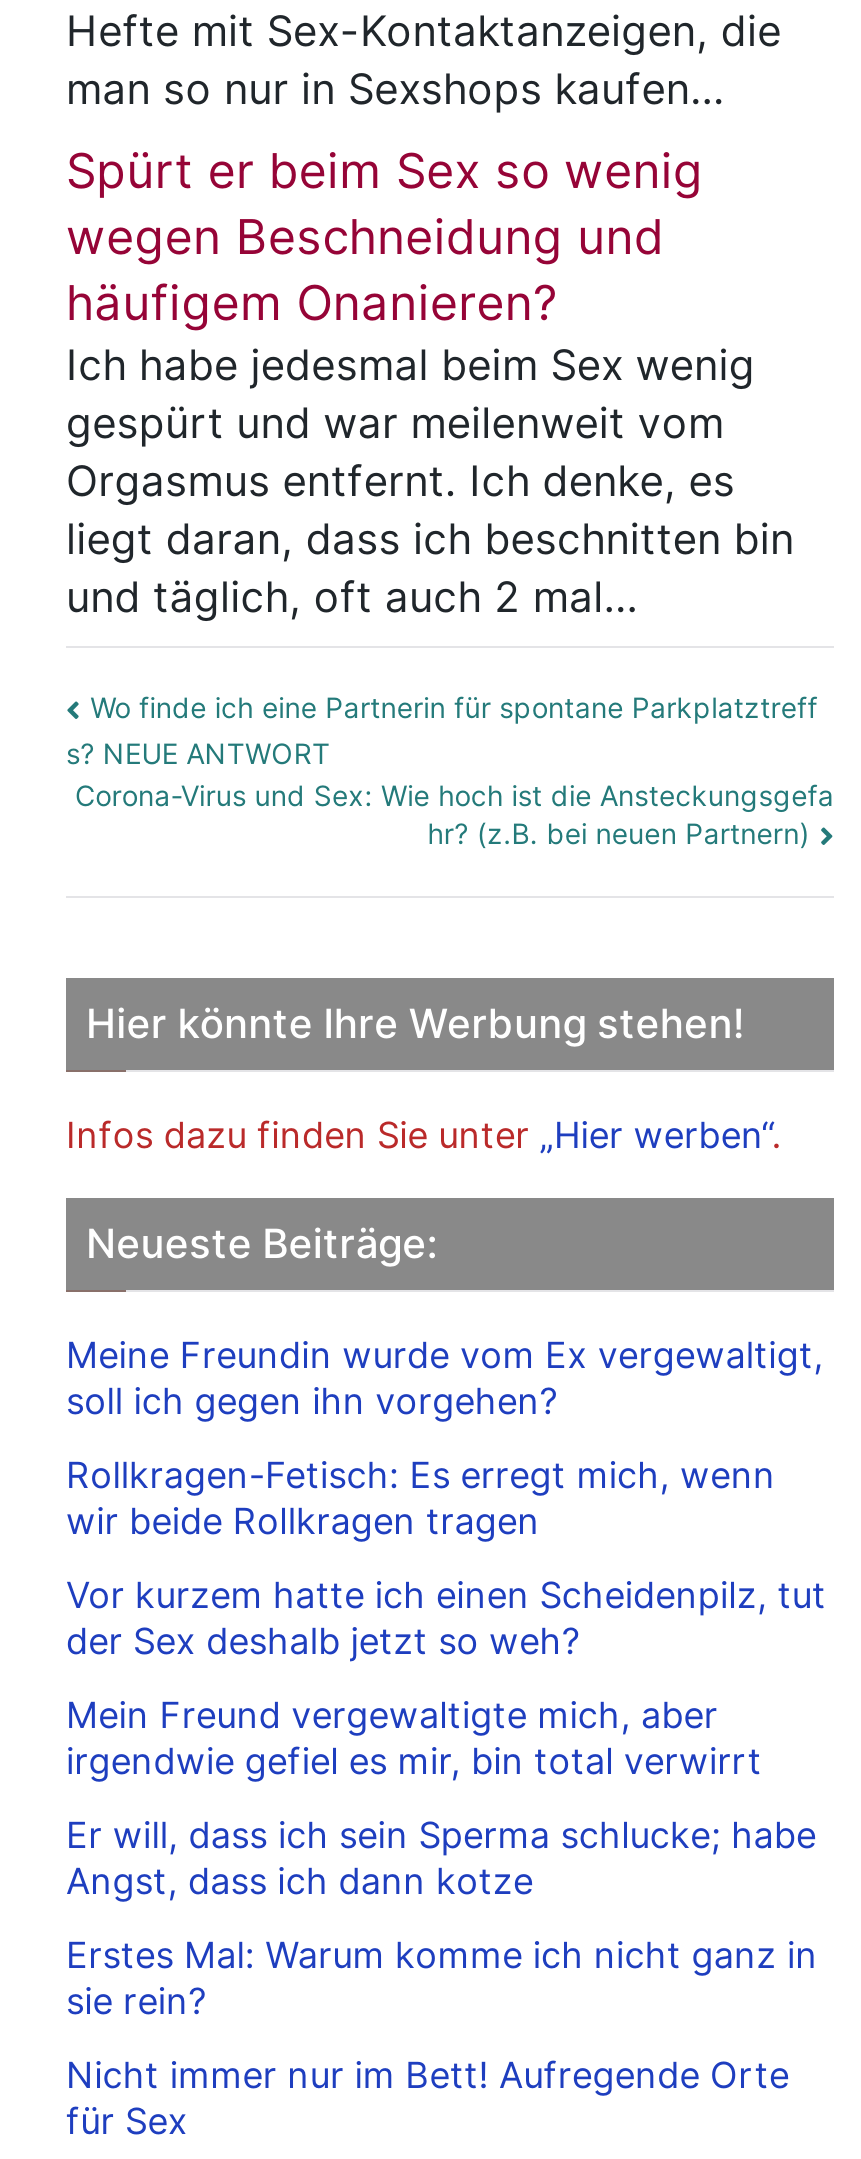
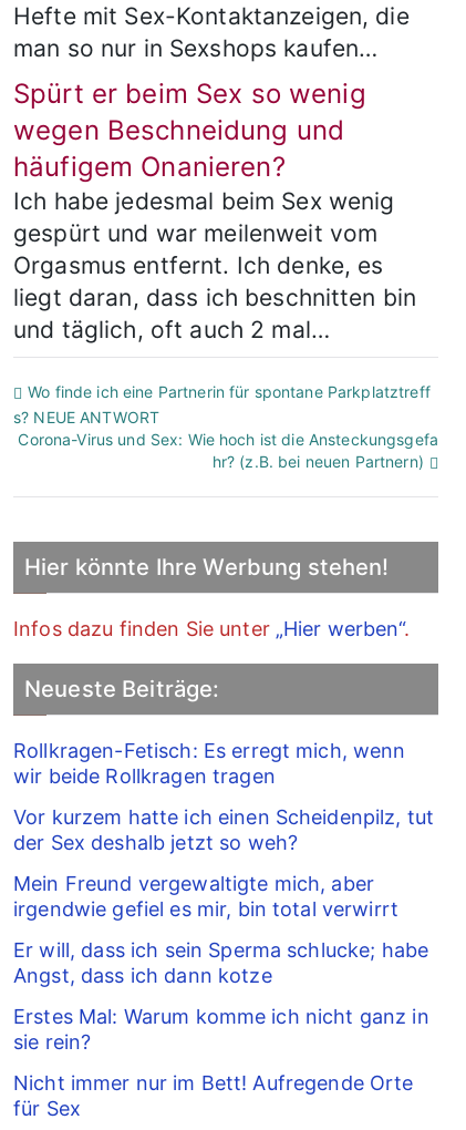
[66,1334,824,1422] Meine Freundin wurde vom Ex vergewaltigt, | soll ich gegen ihn vorgehen? -> none

